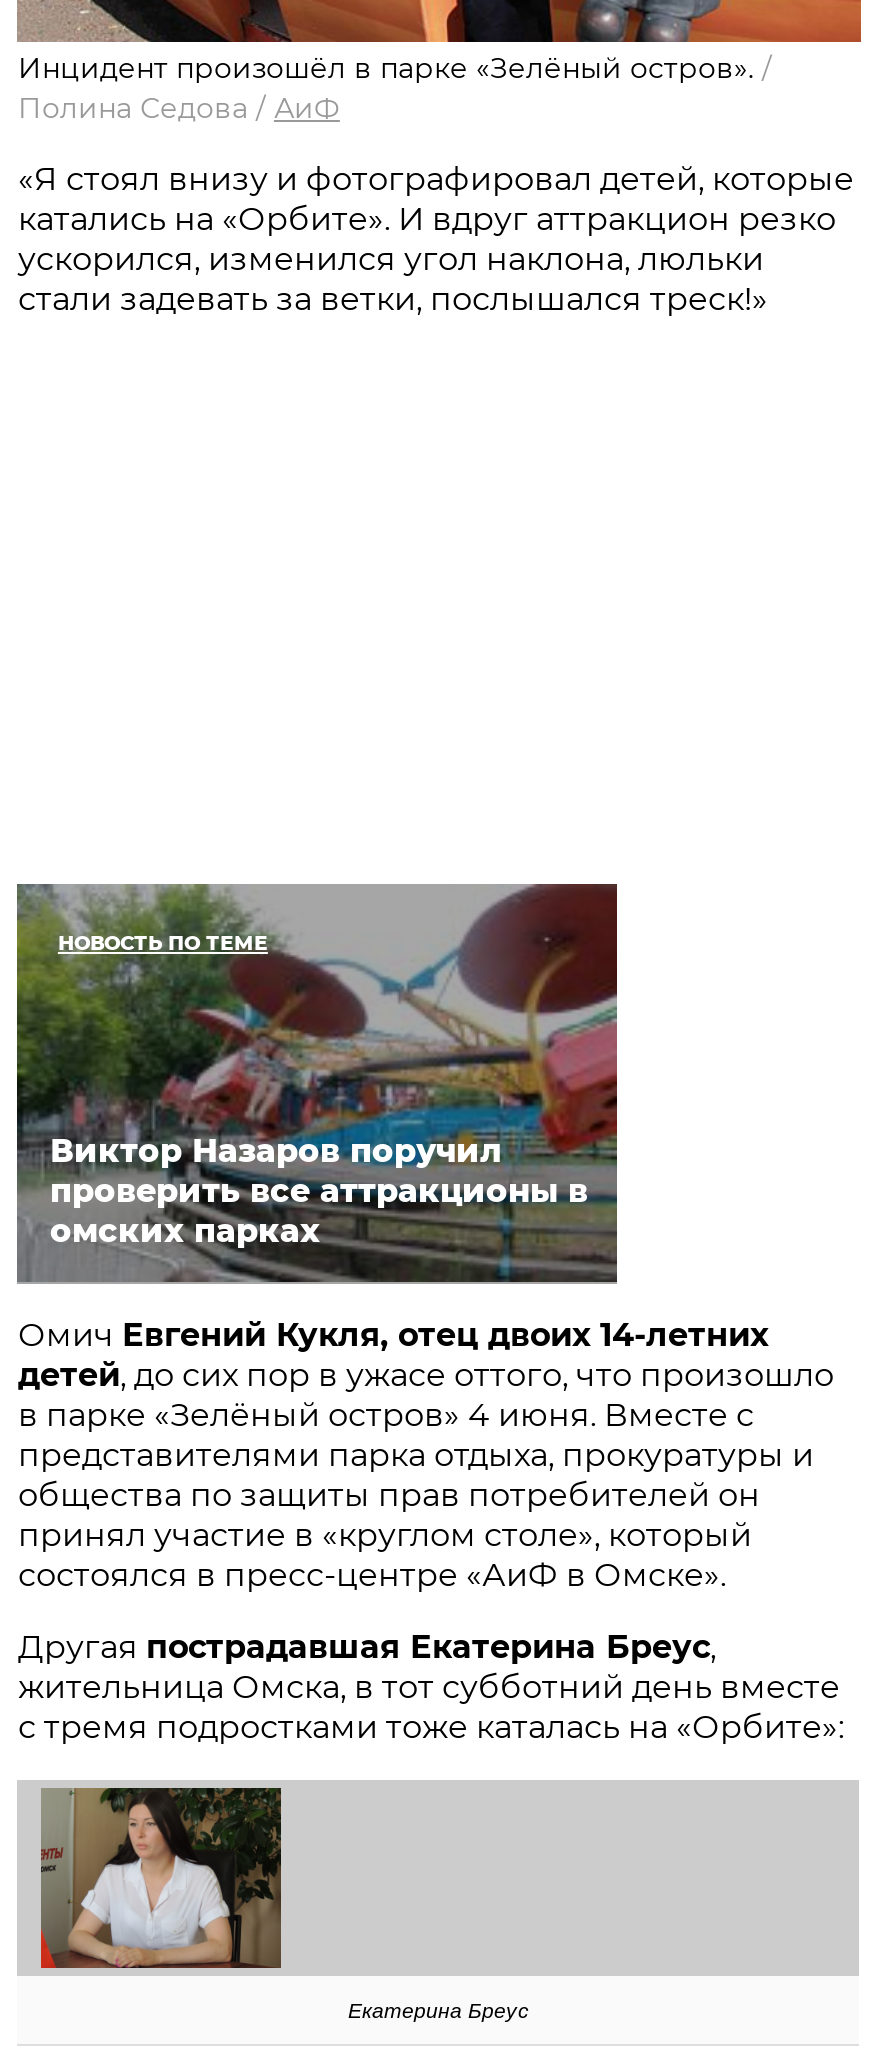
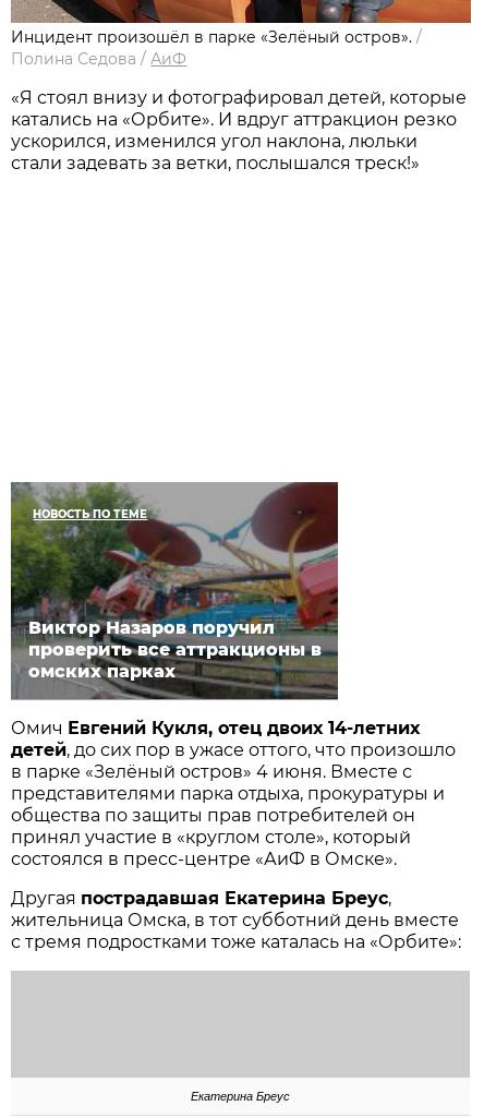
[39,1786,283,1970] [image] -> none

